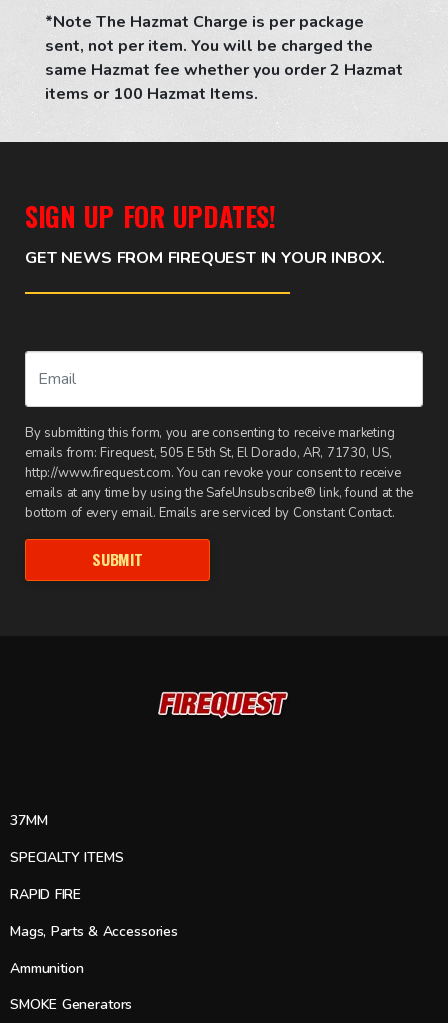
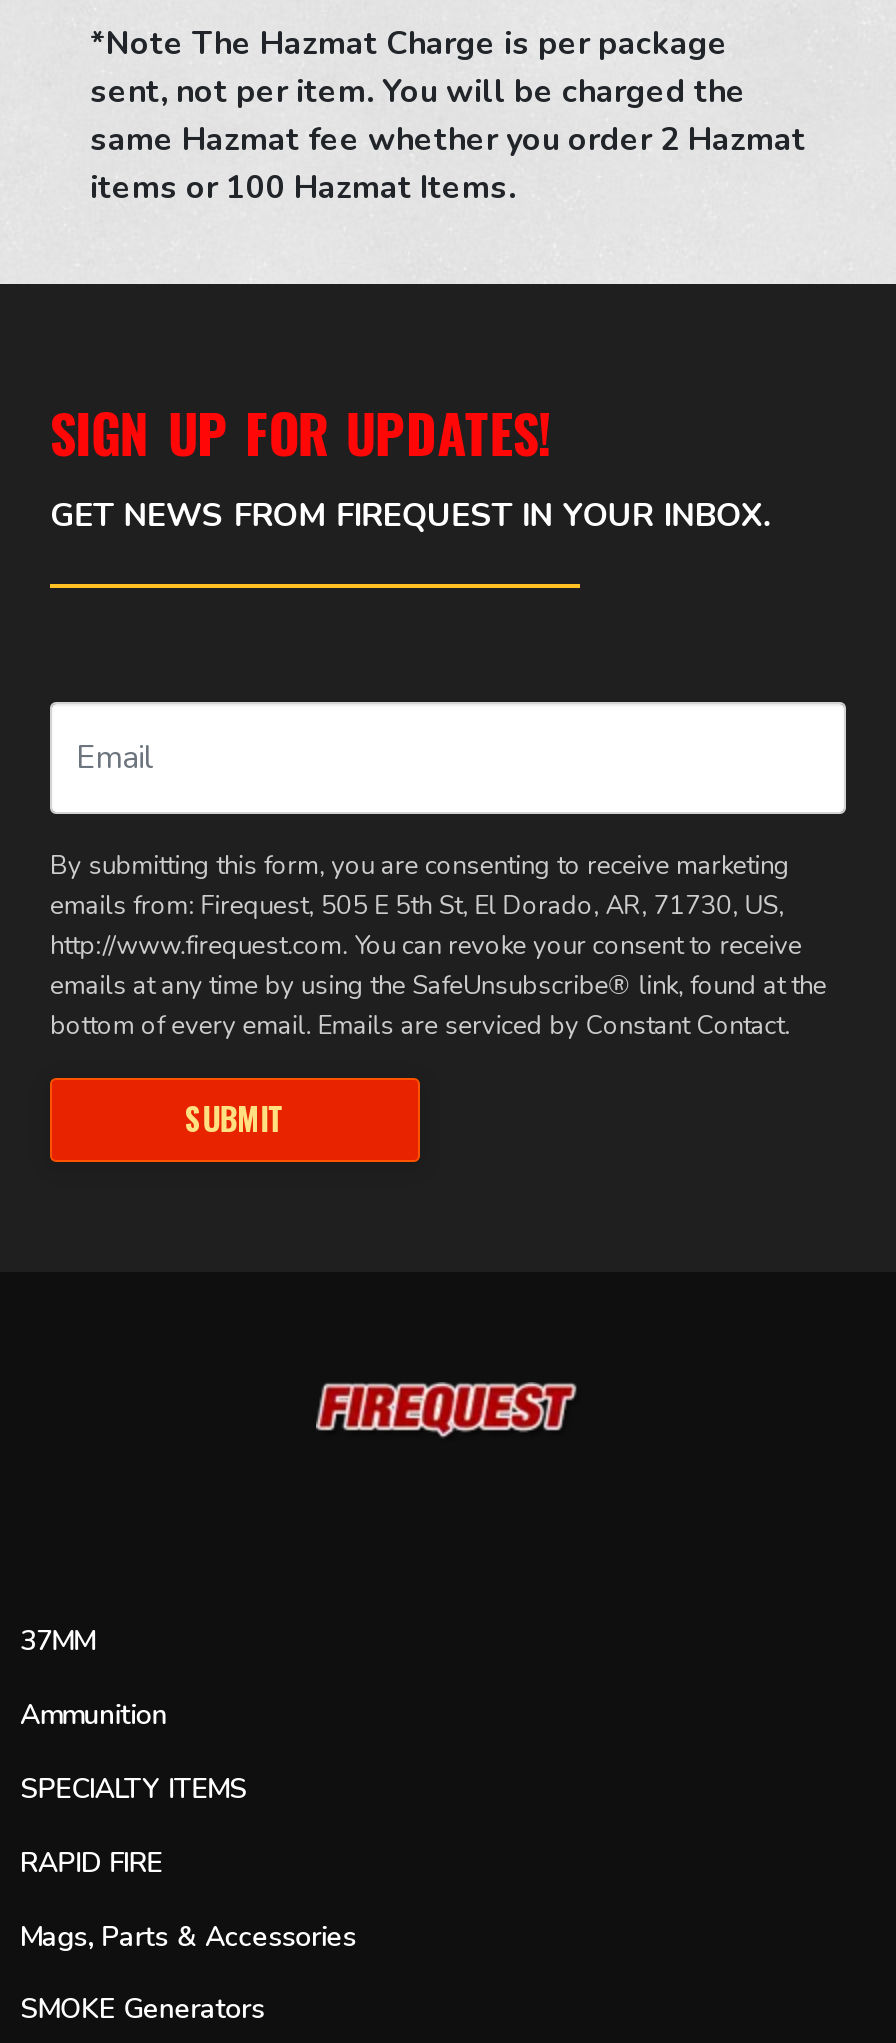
moved [10,848,178,941] -> [20,1770,356,1955]: SPECIALTY ITEMS | RAPID FIRE | Mags, Parts & Accessories
moved [10,959,84,978] -> [20,1696,167,1734]: Ammunition

